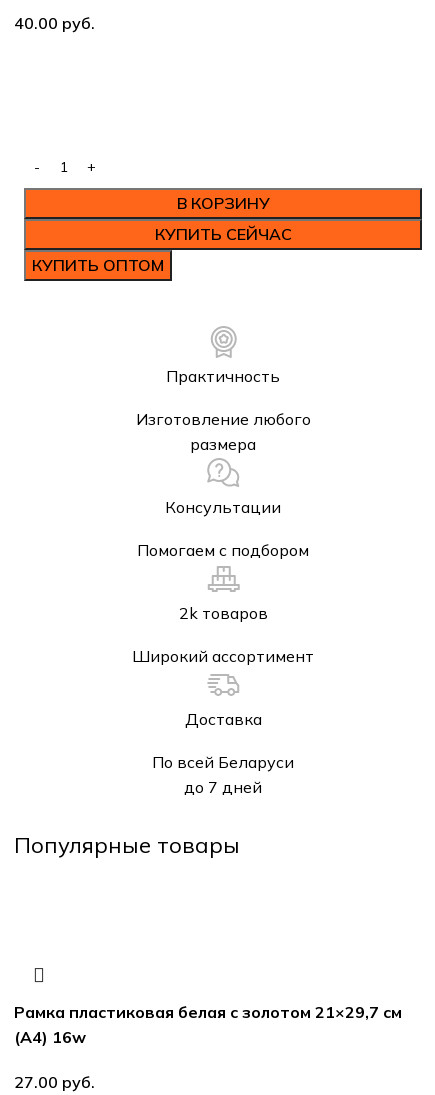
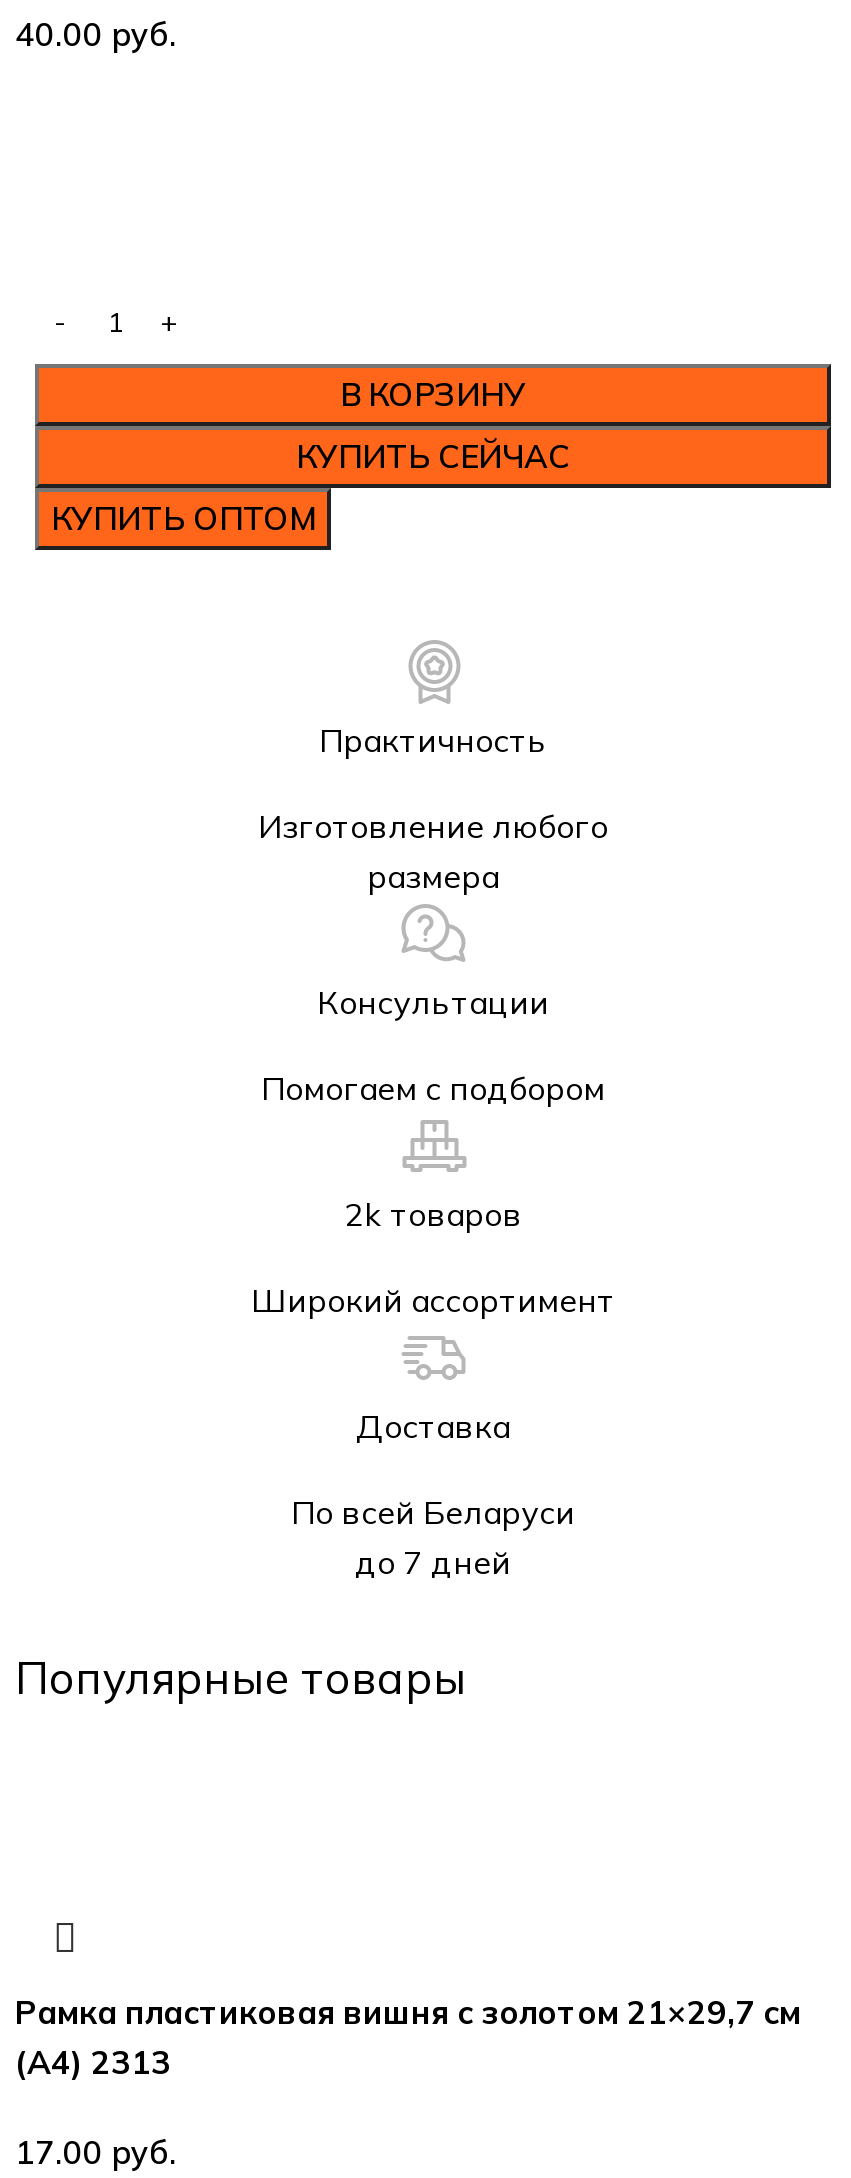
[14,1001,402,1021] Рамка пластиковая белая с золотом 21×29,7 см -> [15,1991,801,2031] Рамка пластиковая вишня с золотом 21×29,7 см
[14,1026,86,1046] (А4) 16w -> [15,2041,171,2081] (А4) 2313

